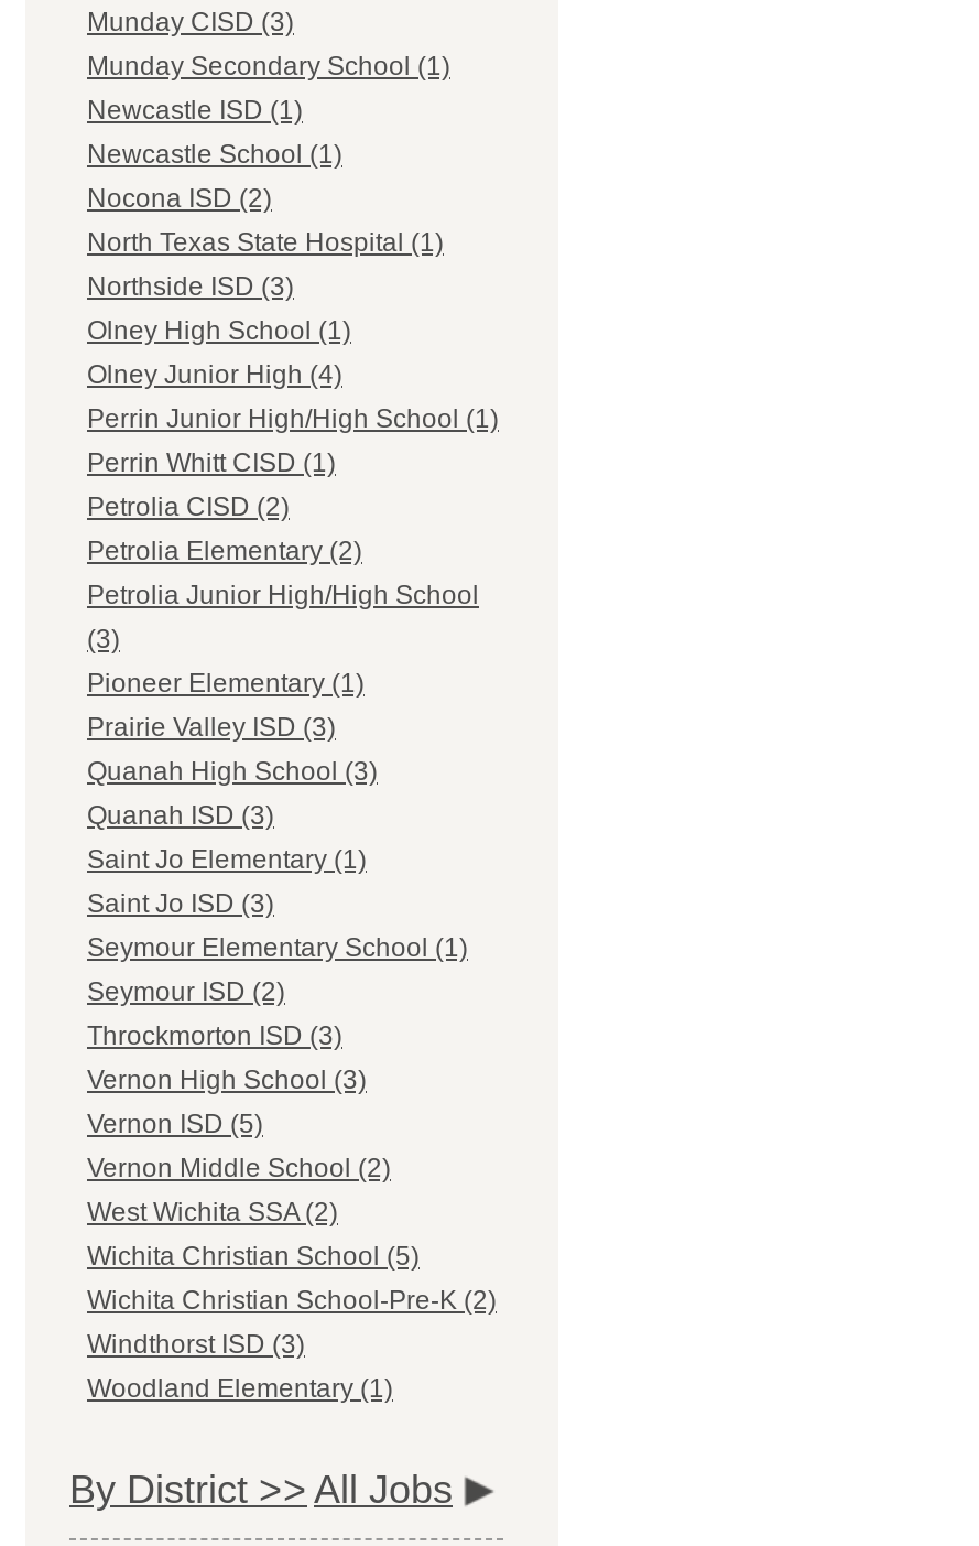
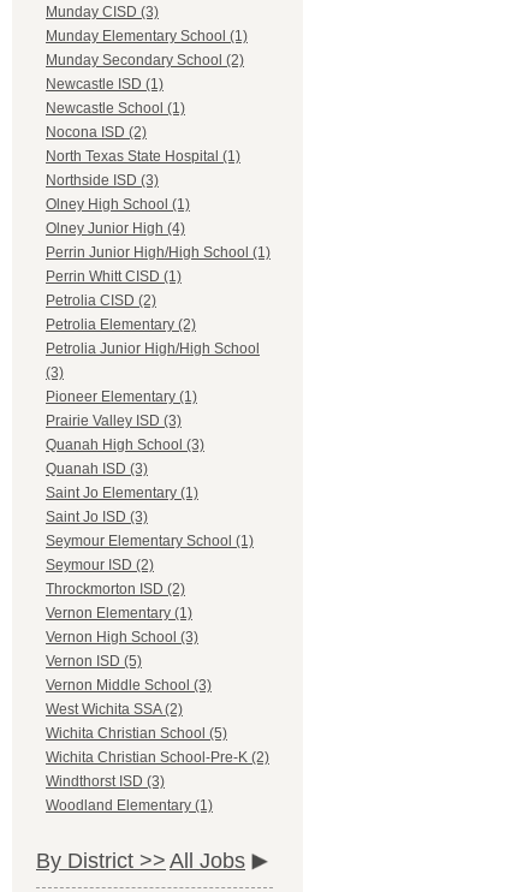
[87,51,450,82] Munday Secondary School (1) -> [46,28,248,69] Munday Elementary School (1) | Munday Secondary School (2)
[87,1021,342,1052] Throckmorton ISD (3) -> [46,581,192,622] Throckmorton ISD (2) | Vernon Elementary (1)
[87,1153,391,1184] Vernon Middle School (2) -> [46,677,212,694] Vernon Middle School (3)

